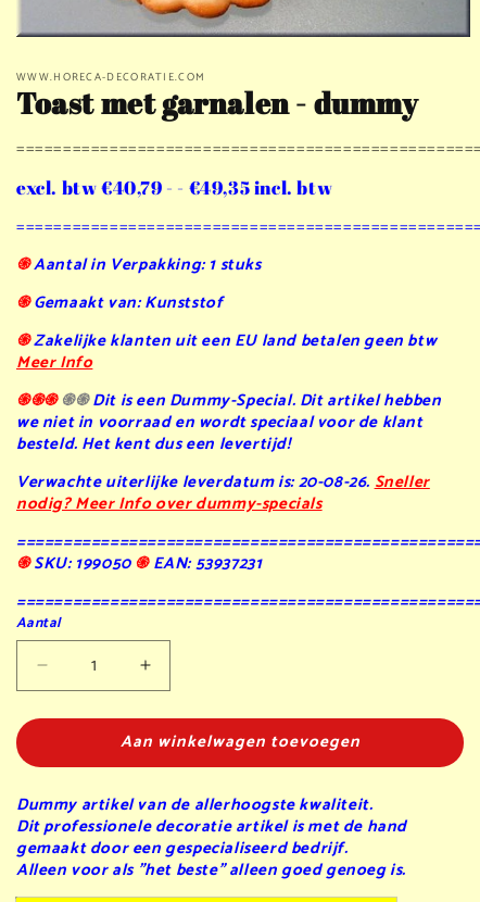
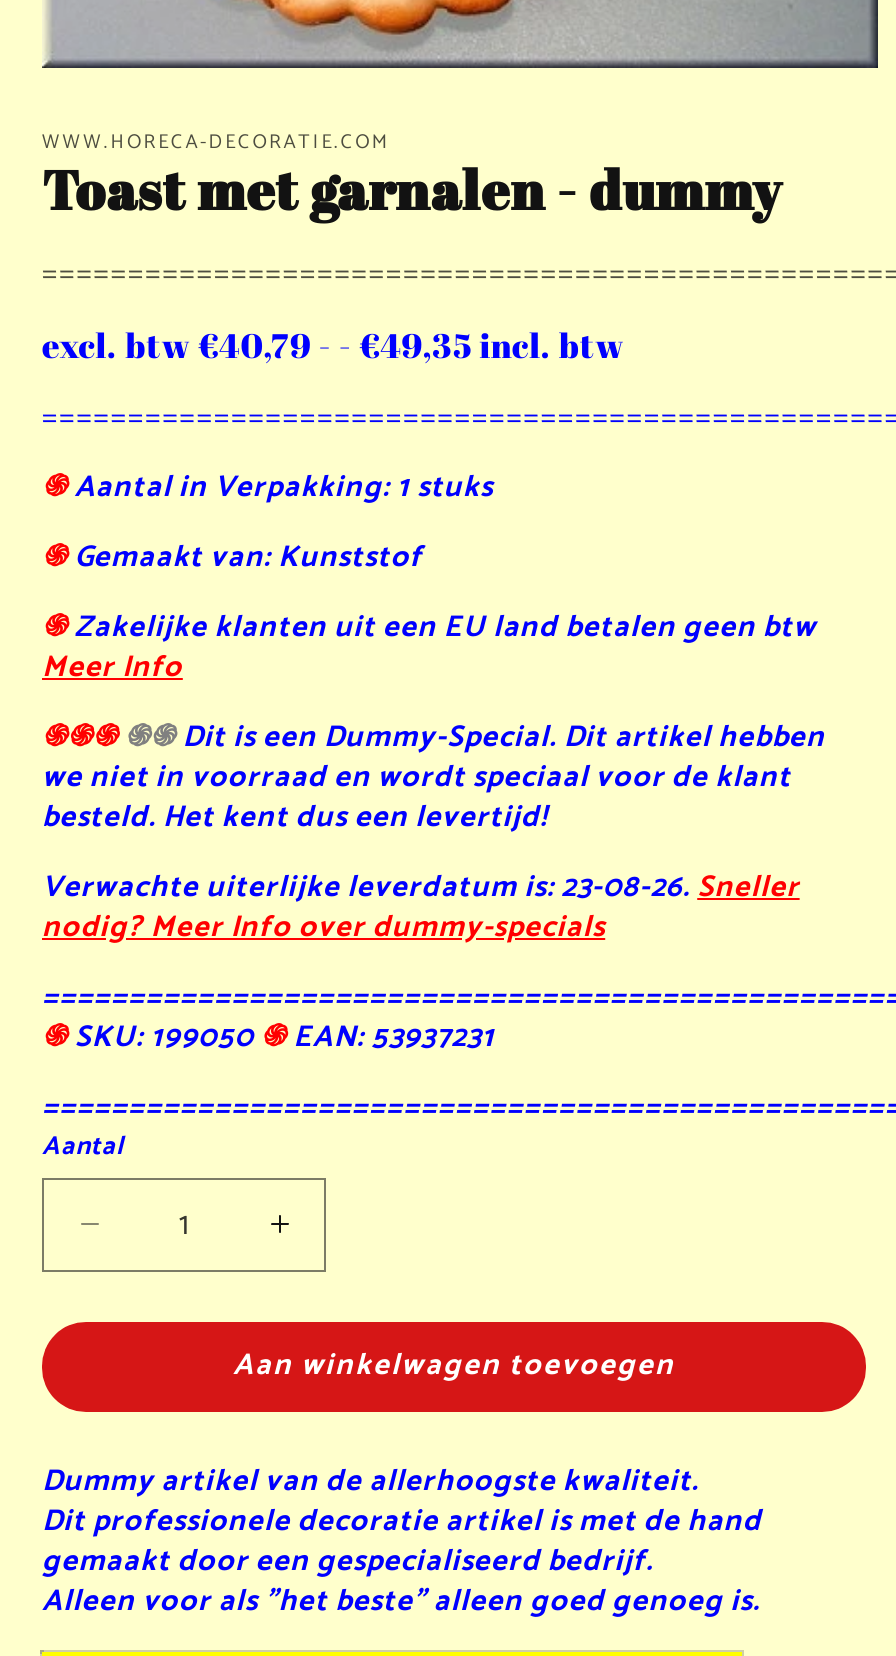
[16,468,430,496] Verwachte uiterlijke leverdatum is: 20-08-26.Sneller -> [42,862,800,912] Verwachte uiterlijke leverdatum is: 23-08-26.Sneller

